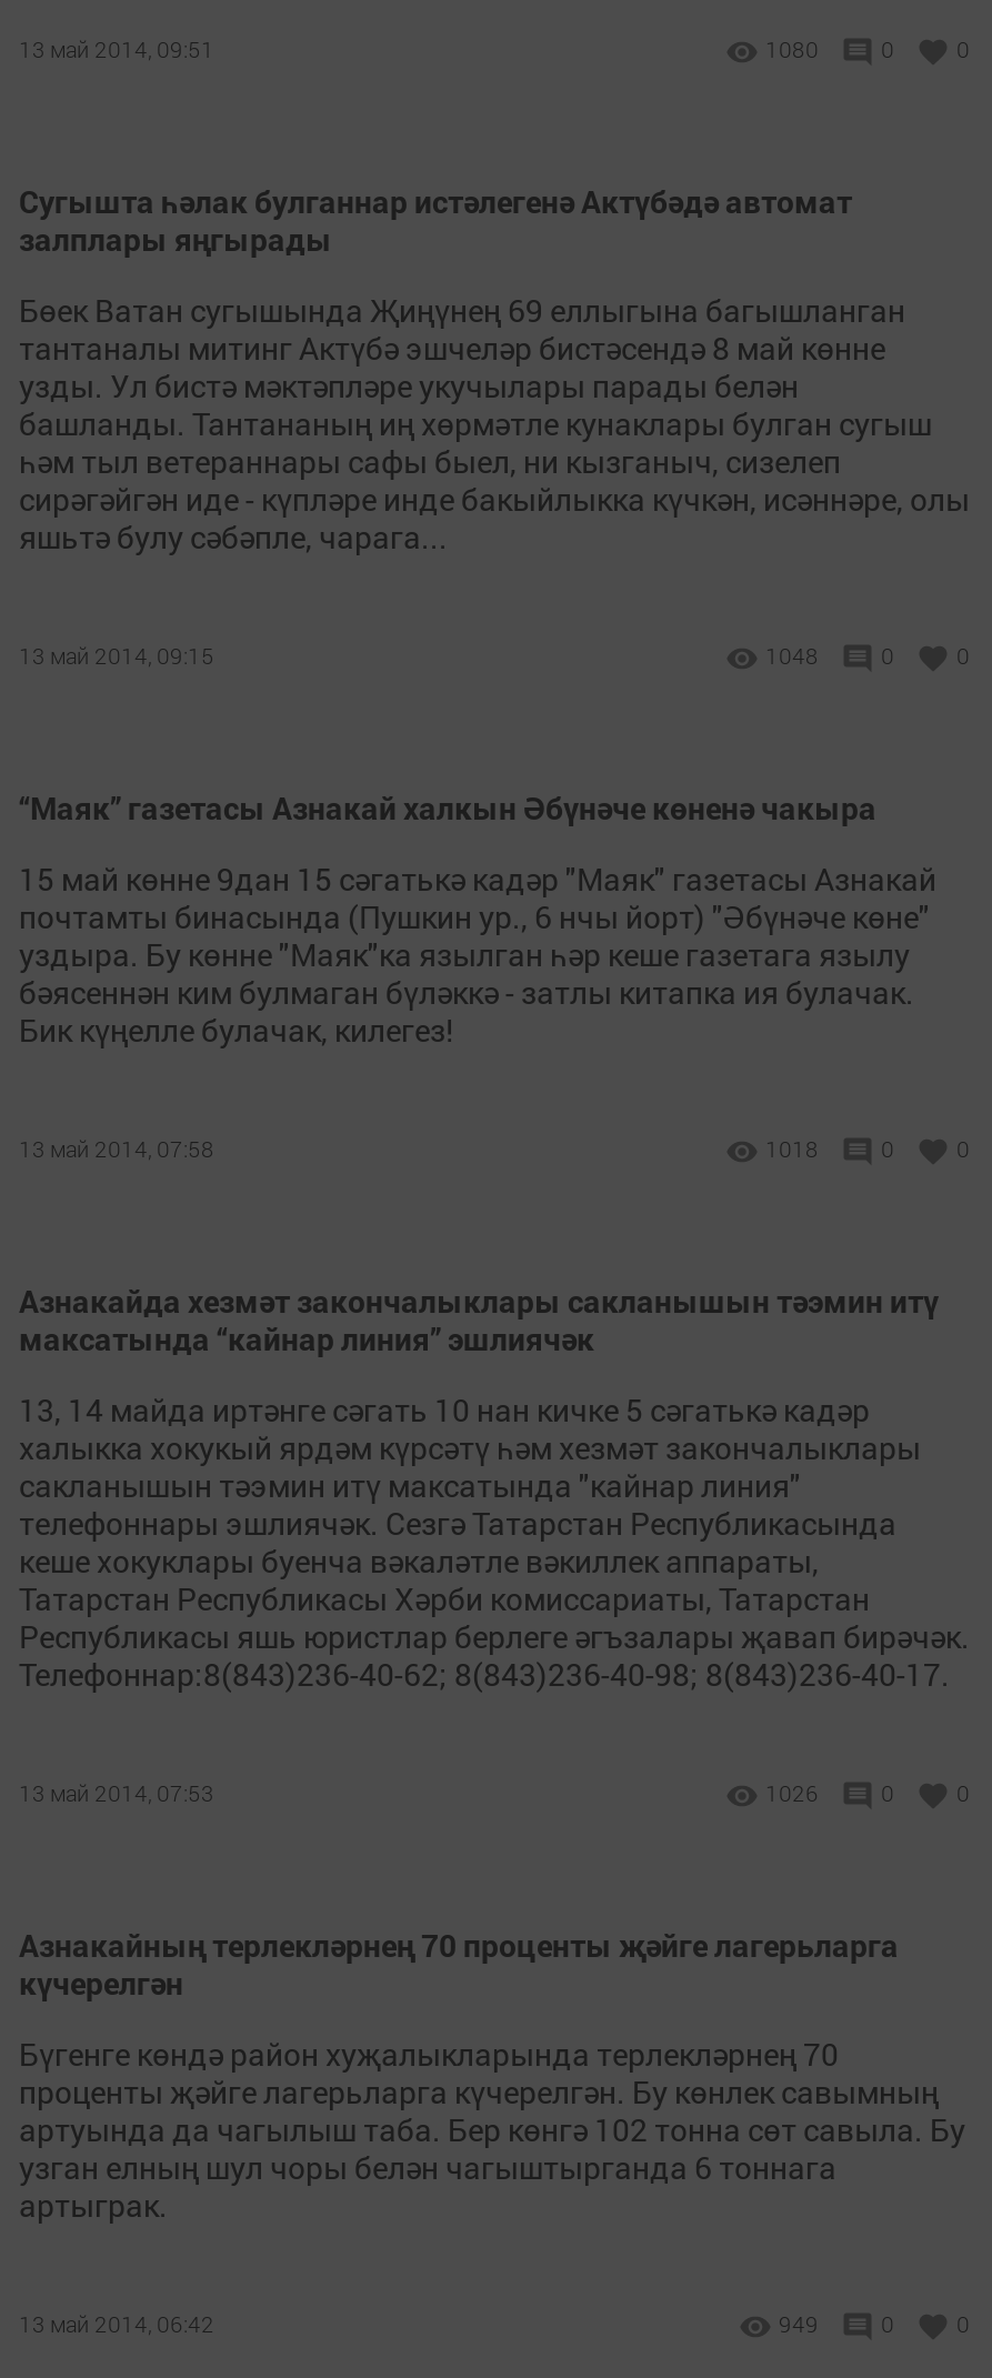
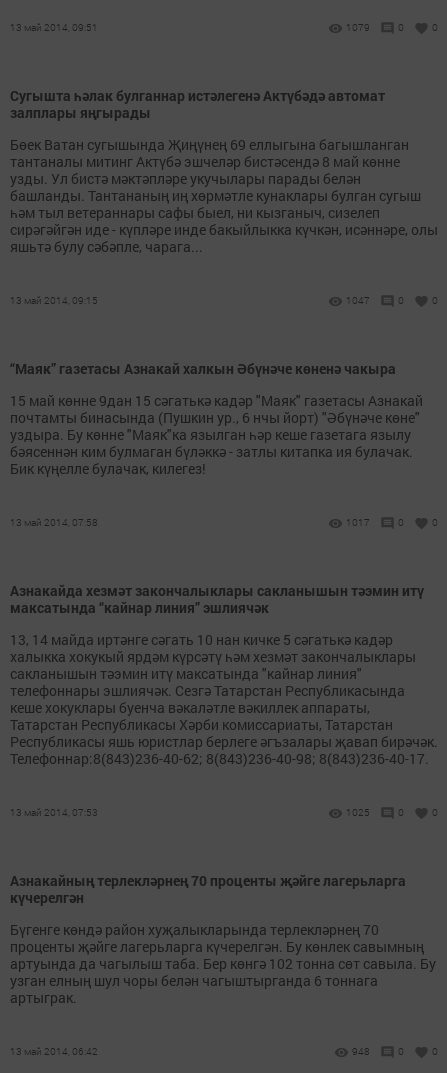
[765,36,819,65] 1080 -> [346,21,370,34] 1079
[765,643,819,672] 1048 -> [346,294,370,307] 1047
[765,1136,819,1165] 1018 -> [346,516,370,529] 1017
[765,1780,819,1809] 1026 -> [346,806,370,819] 1025
[779,2311,819,2340] 949 -> [352,1045,370,1058] 948

